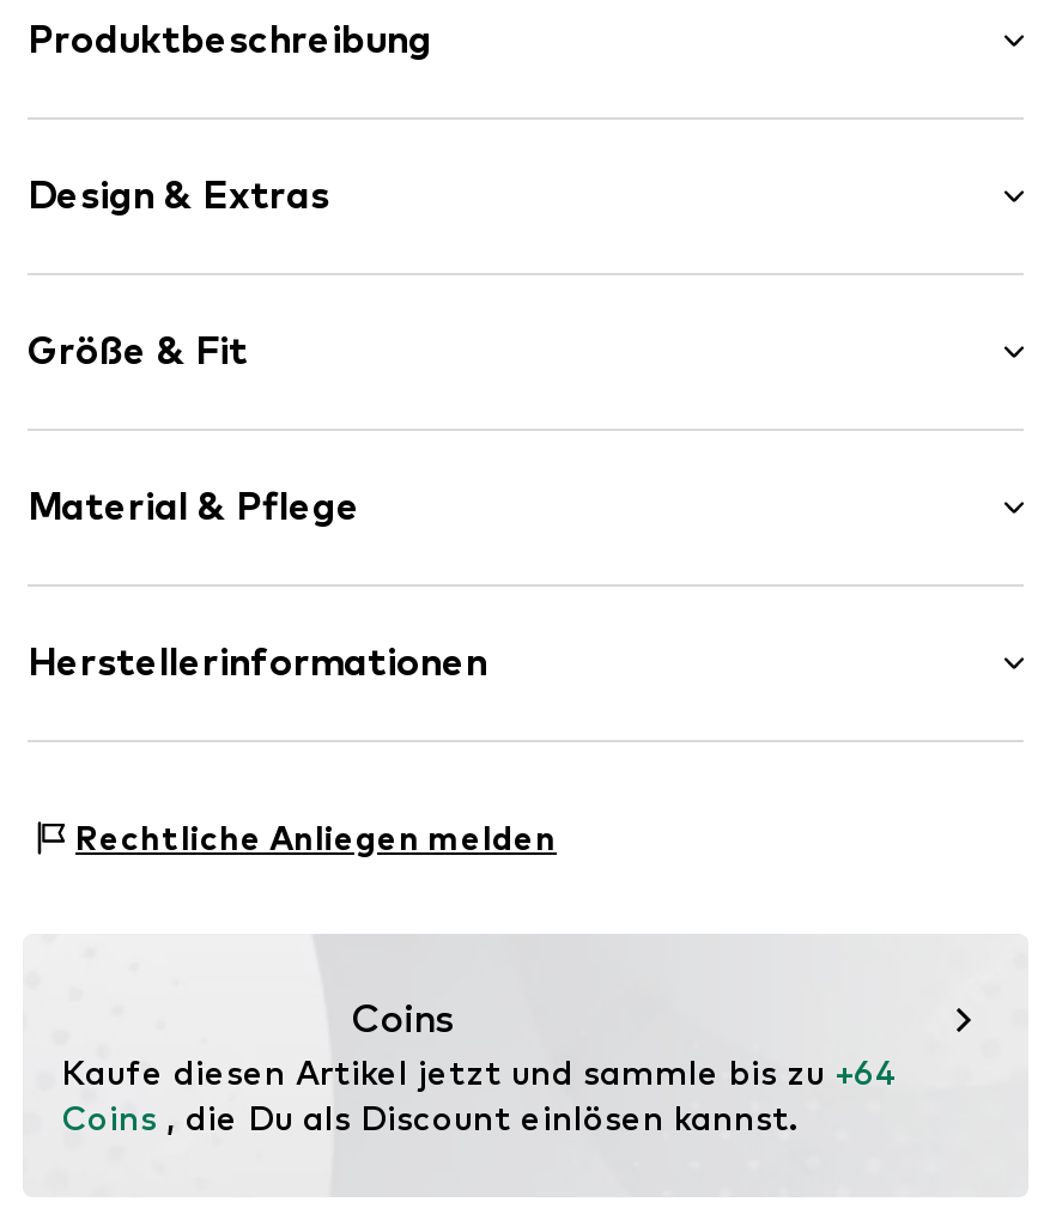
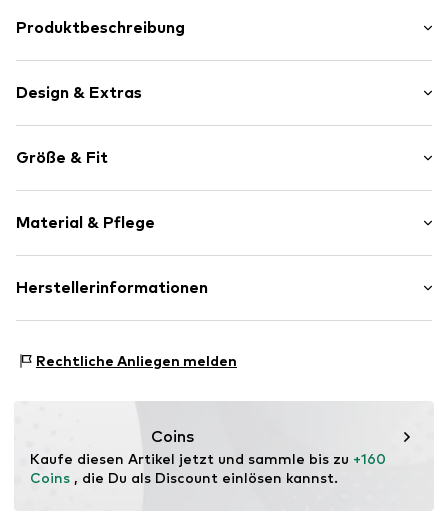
[61,1050,897,1091] Kaufe diesen Artikel jetzt und sammle bis zu +64 -> [30,450,386,467] Kaufe diesen Artikel jetzt und sammle bis zu +160

